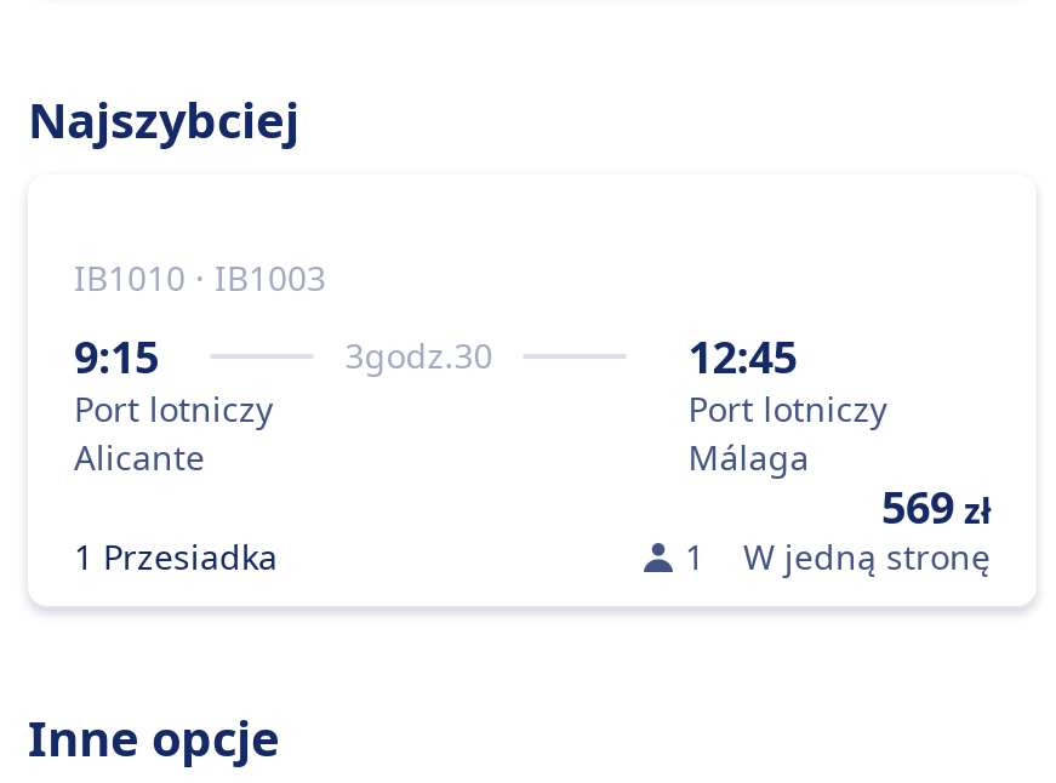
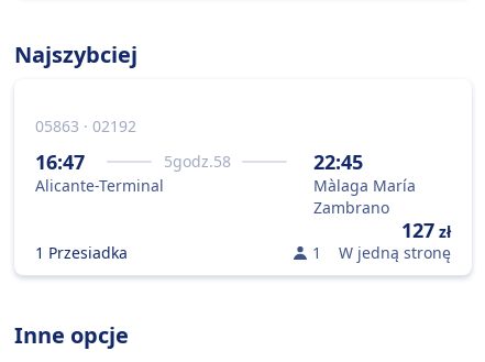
[74,255,326,301] IB1010 · IB1003 -> [35,116,136,136] 05863 · 02192
[74,327,493,480] 9:15 | 3godz.30 | Port lotniczy | Alicante -> [35,149,231,196] 16:47 | 5godz.58 | Alicante-Terminal
[688,327,991,536] 12:45 | Port lotniczy | Málaga | 569 zł -> [314,149,451,243] 22:45 | Màlaga María | Zambrano | 127 zł

